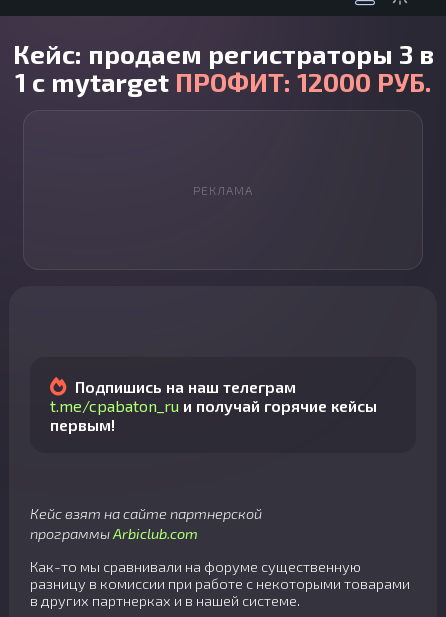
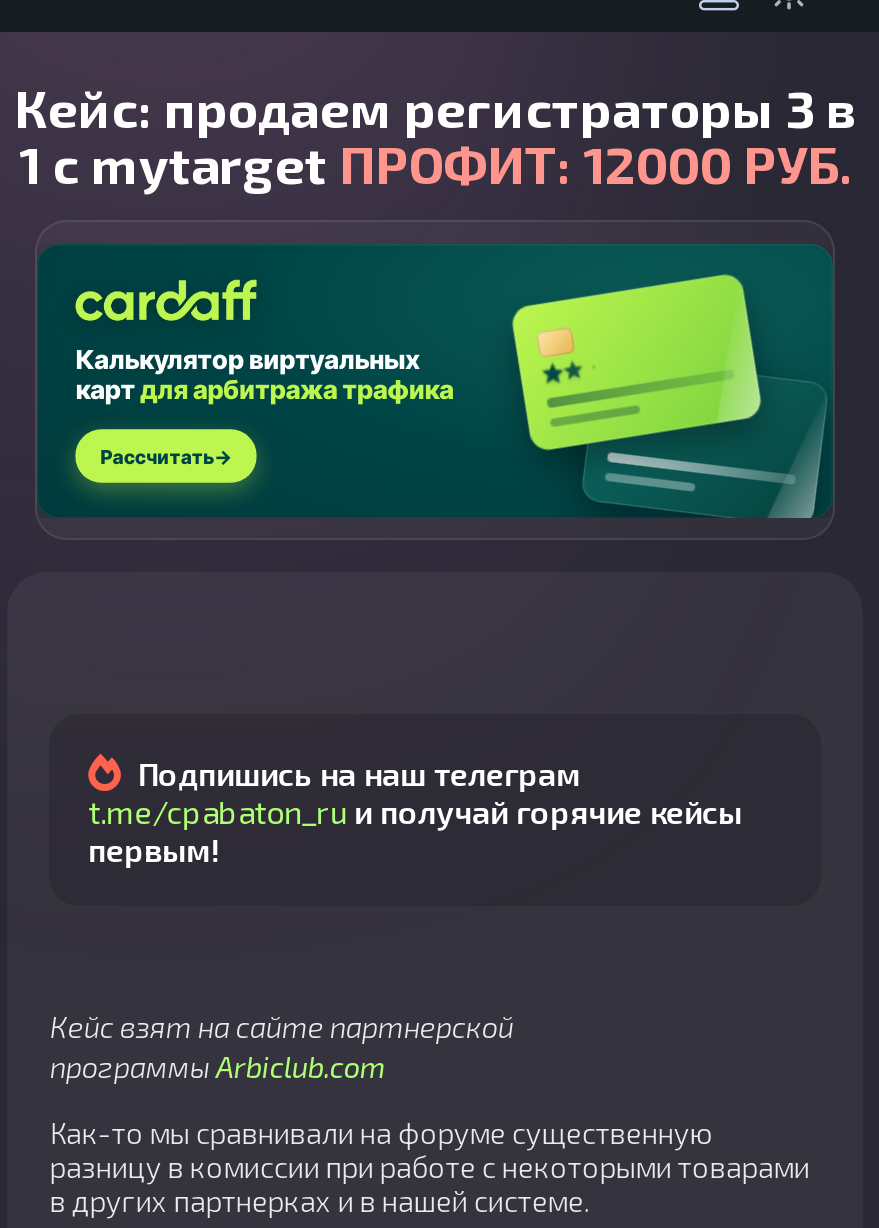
none -> [37,244,831,518] [image]
[193,183,253,197] РЕКЛАМА -> none

